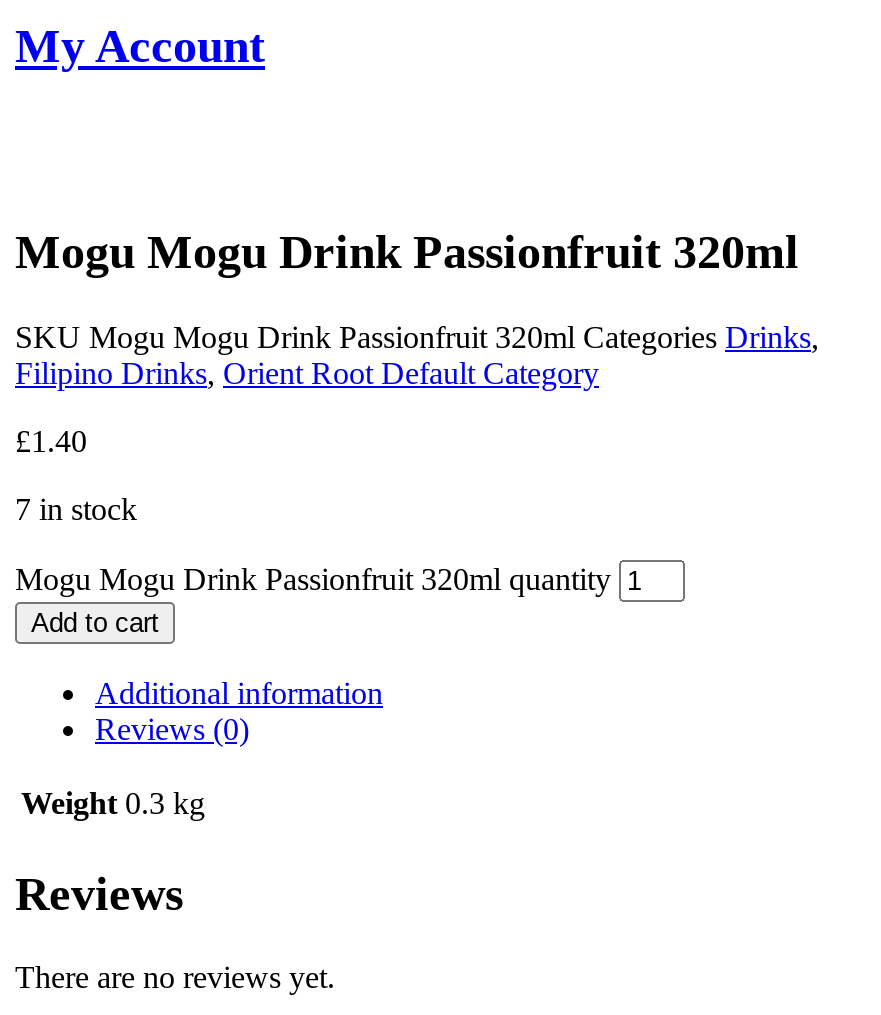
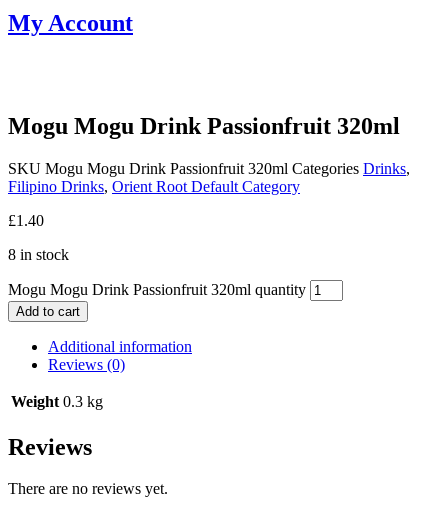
[15,491,137,525] 7 in stock -> [8,246,69,263] 8 in stock

